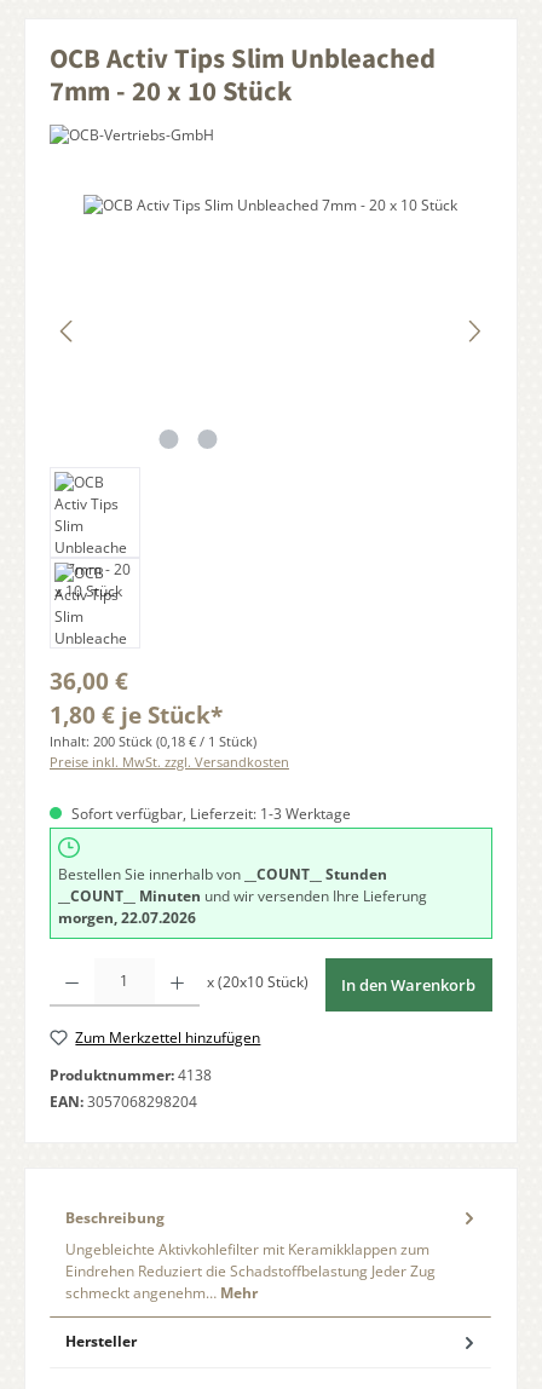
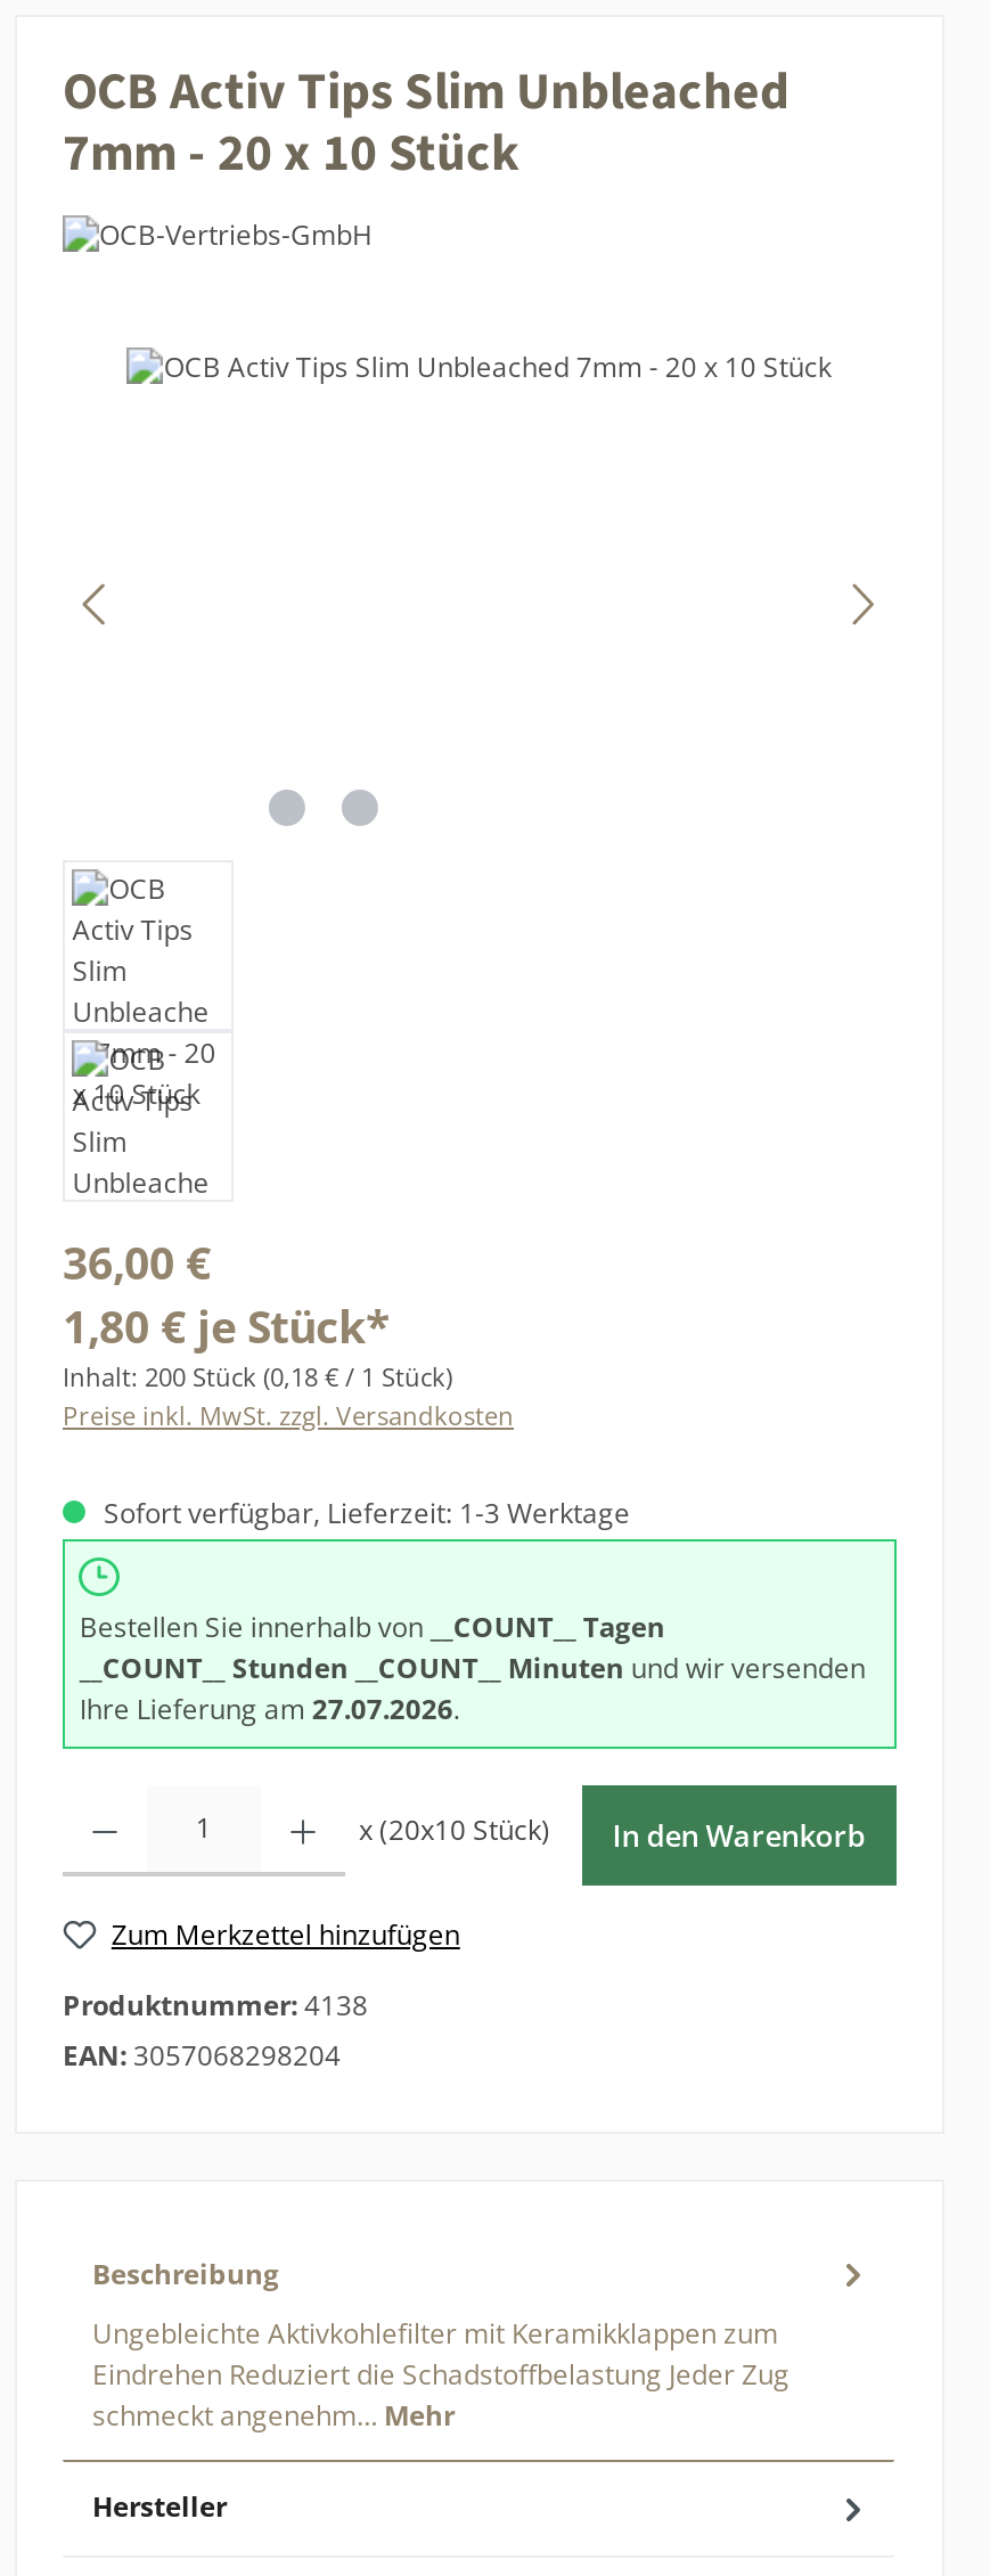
[59,864,428,929] Bestellen Sie innerhalb von __COUNT__ Stunden | __COUNT__ Minuten und wir versenden Ihre Lieferung | morgen, 22.07.2026 -> [80,1608,866,1729] Bestellen Sie innerhalb von __COUNT__ Tagen | __COUNT__ Stunden __COUNT__ Minuten und wir versenden | Ihre Lieferung am 27.07.2026.

